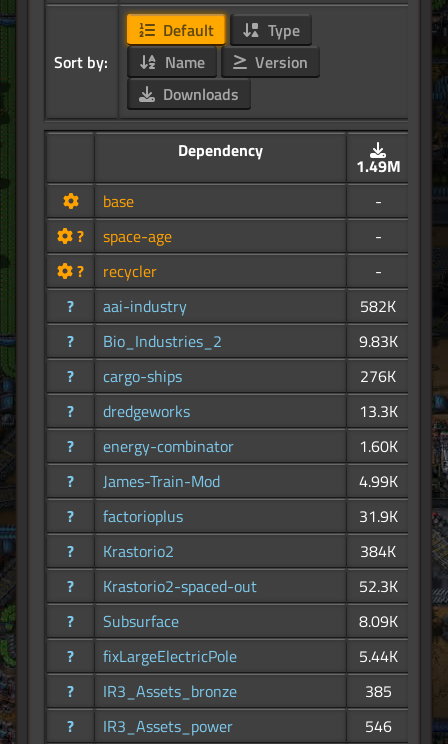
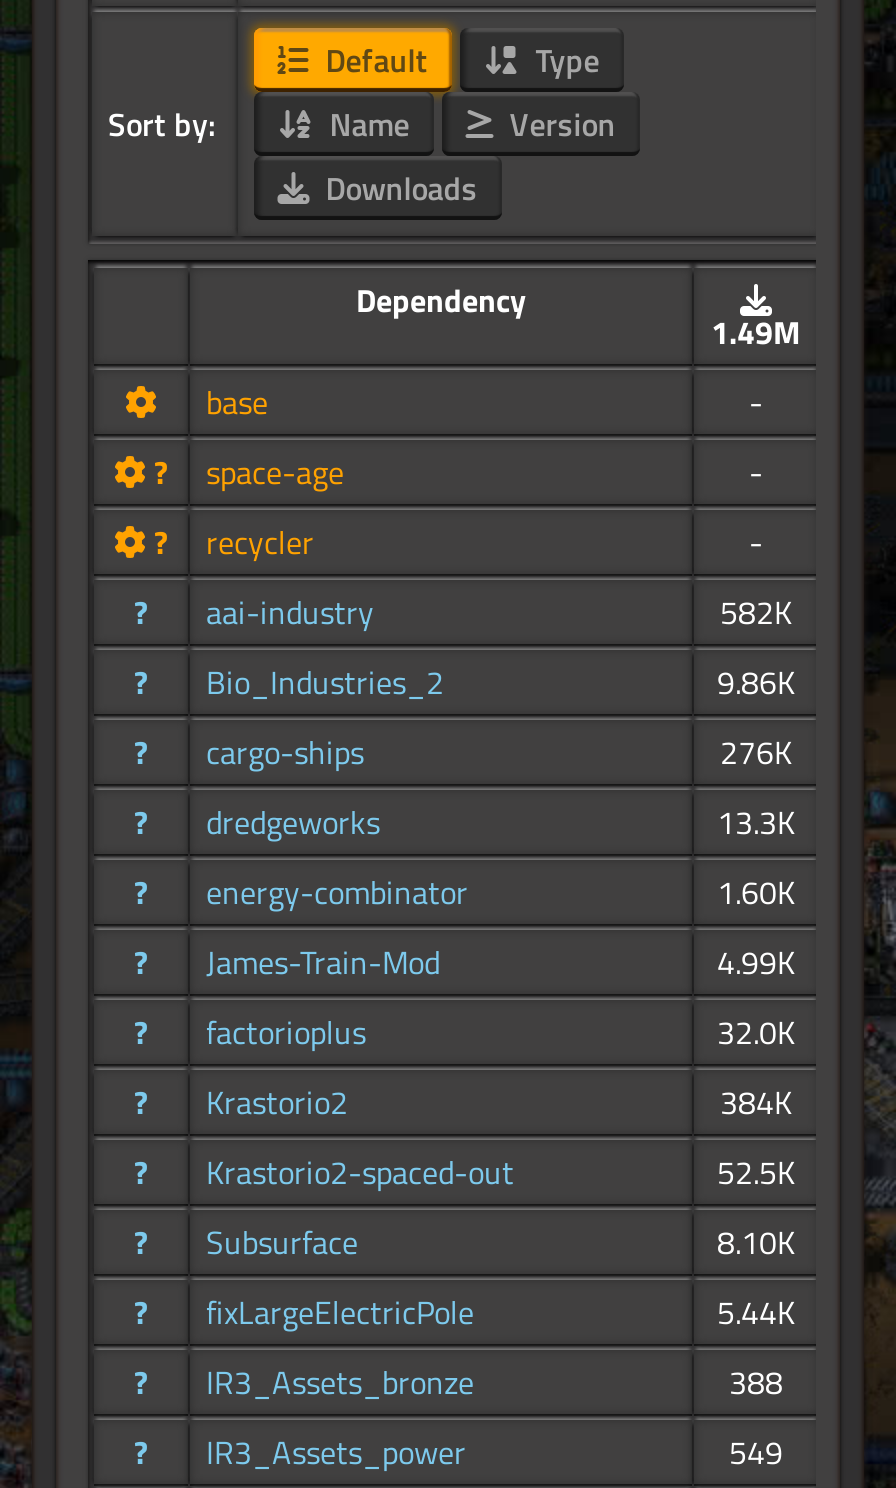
[358,329,397,353] 9.83K -> [717,659,795,707] 9.86K
[358,504,397,528] 31.9K -> [717,1009,795,1057] 32.0K
[358,574,397,598] 52.3K -> [717,1149,795,1197] 52.5K
[358,609,397,633] 8.09K -> [717,1219,795,1267] 8.10K
[364,679,391,703] 385 -> [729,1359,783,1407] 388
[364,714,391,738] 546 -> [729,1429,783,1477] 549

